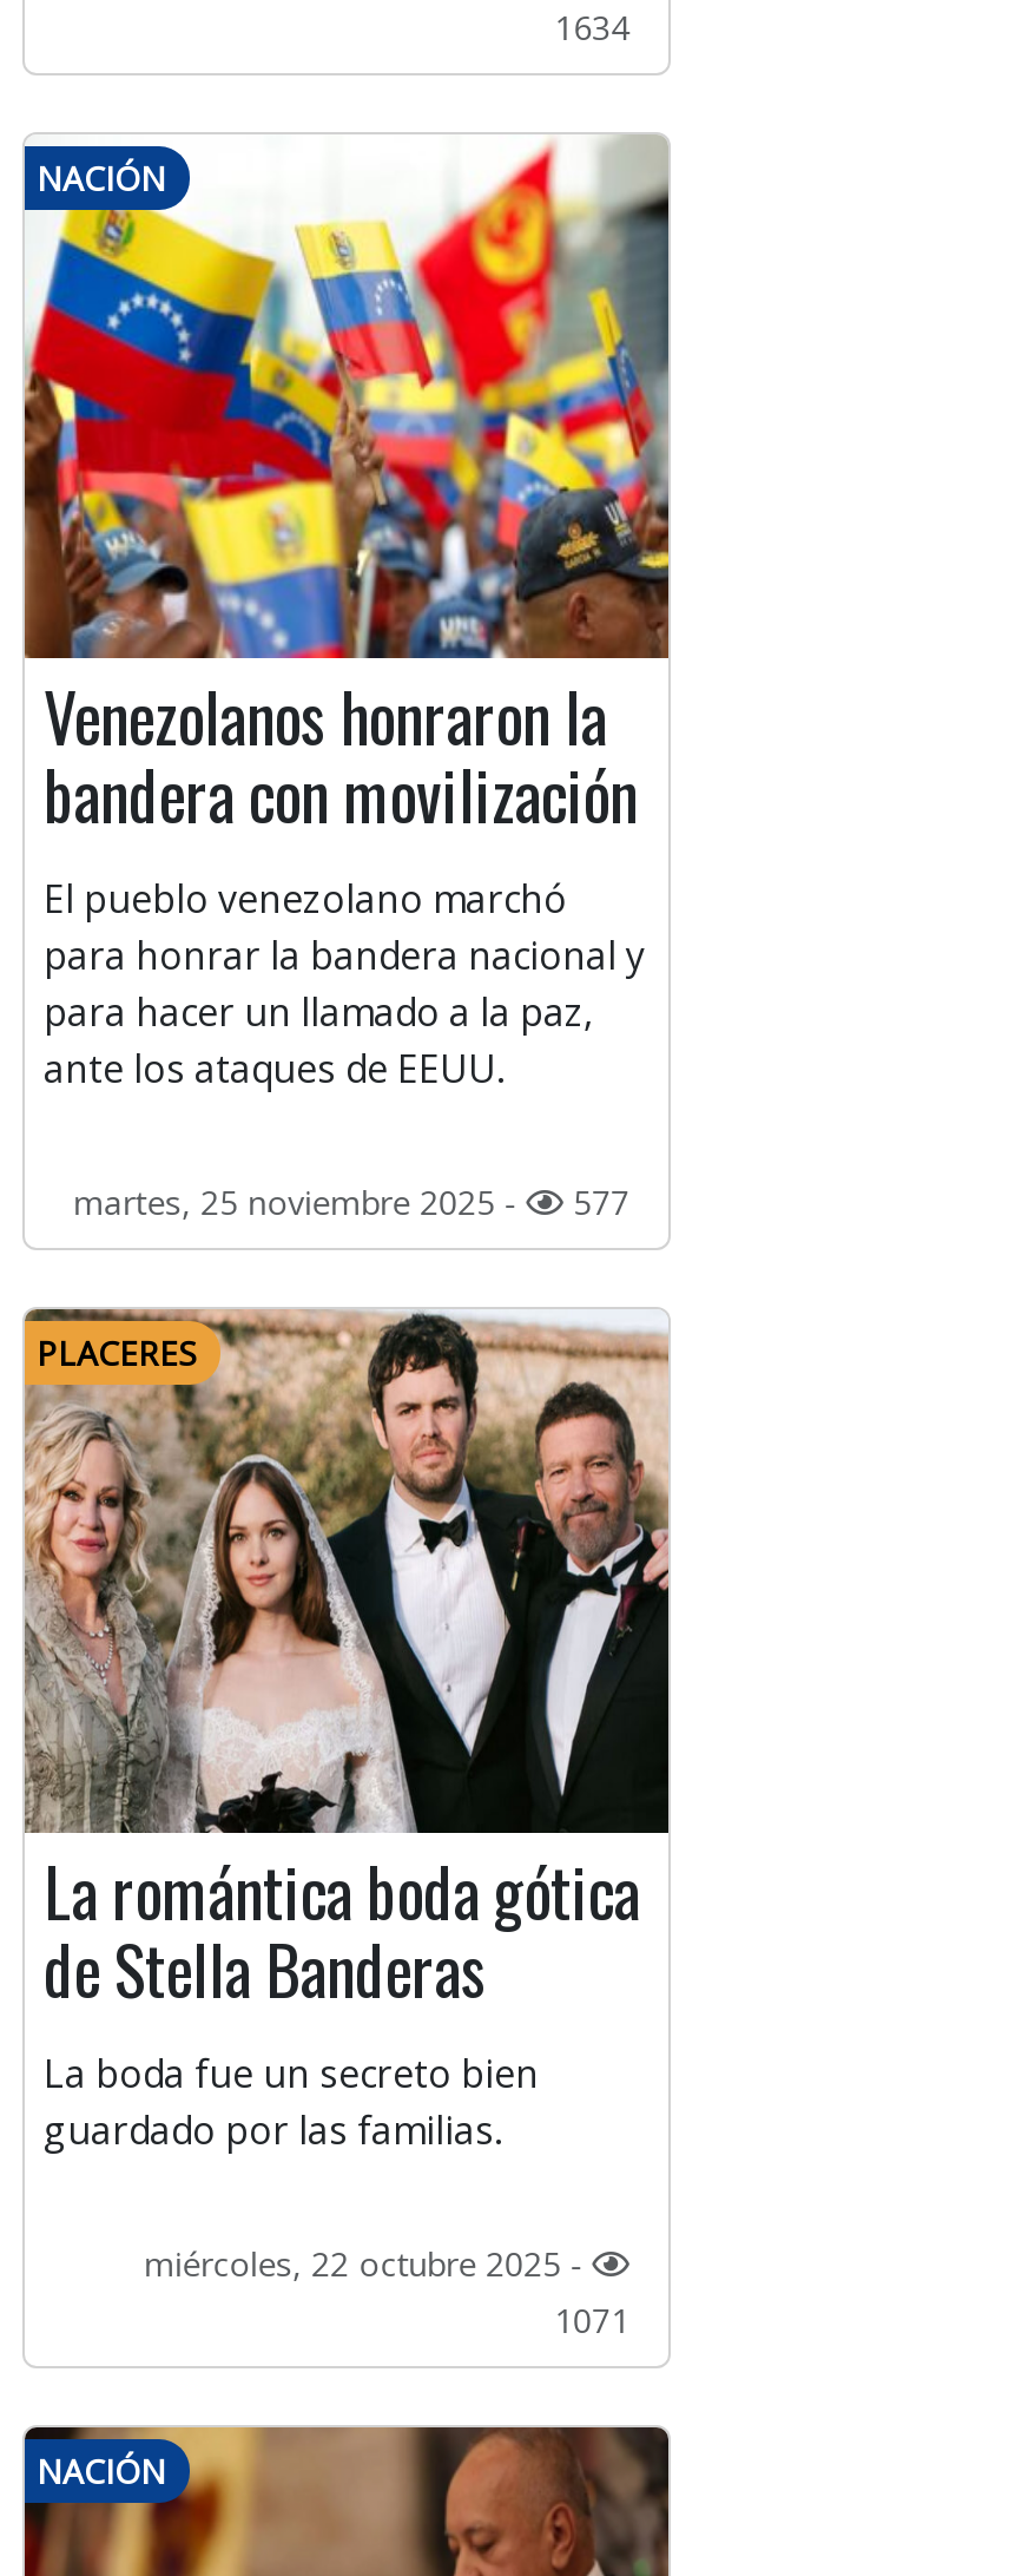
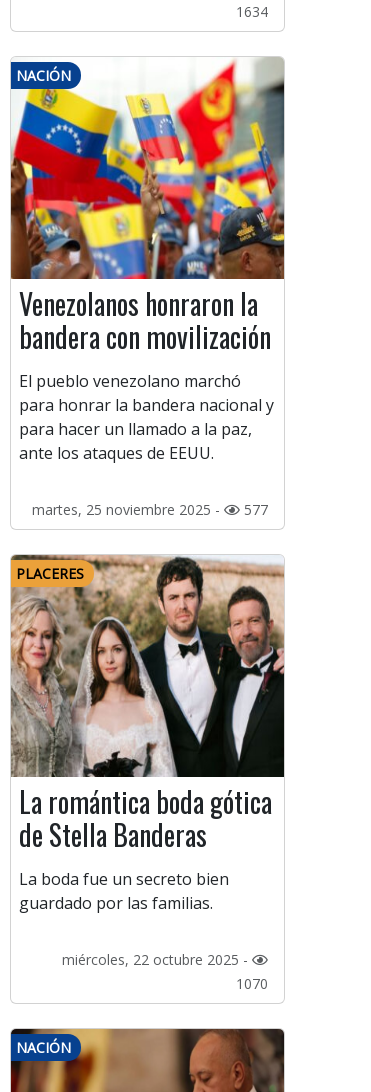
[554,2298,630,2342] 1071 -> [236,974,268,993] 1070

